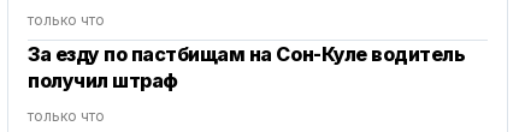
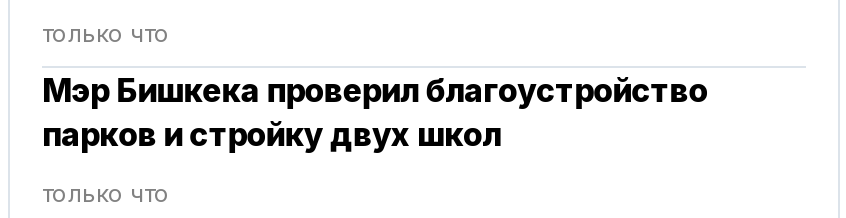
[28,42,465,93] За езду по пастбищам на Сон-Куле водитель | получил штраф -> [42,71,707,155] Мэр Бишкека проверил благоустройство | парков и стройку двух школ

